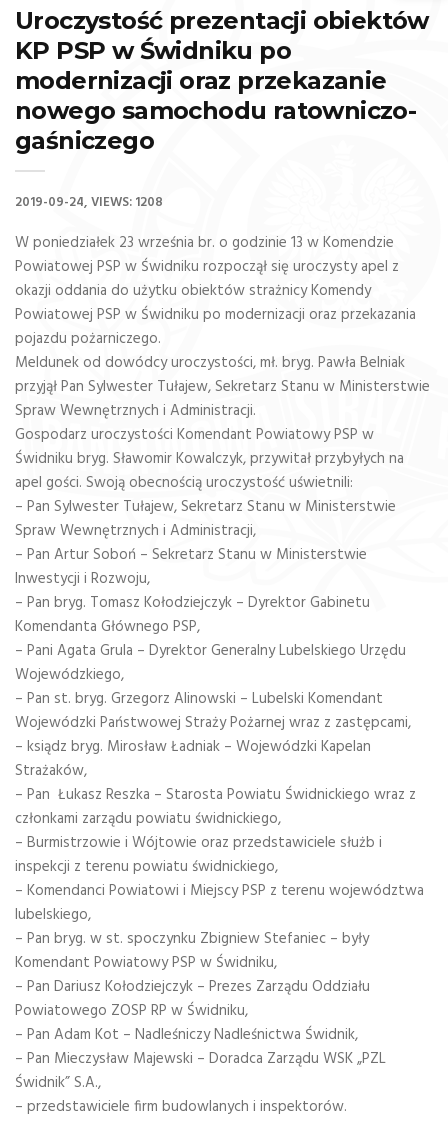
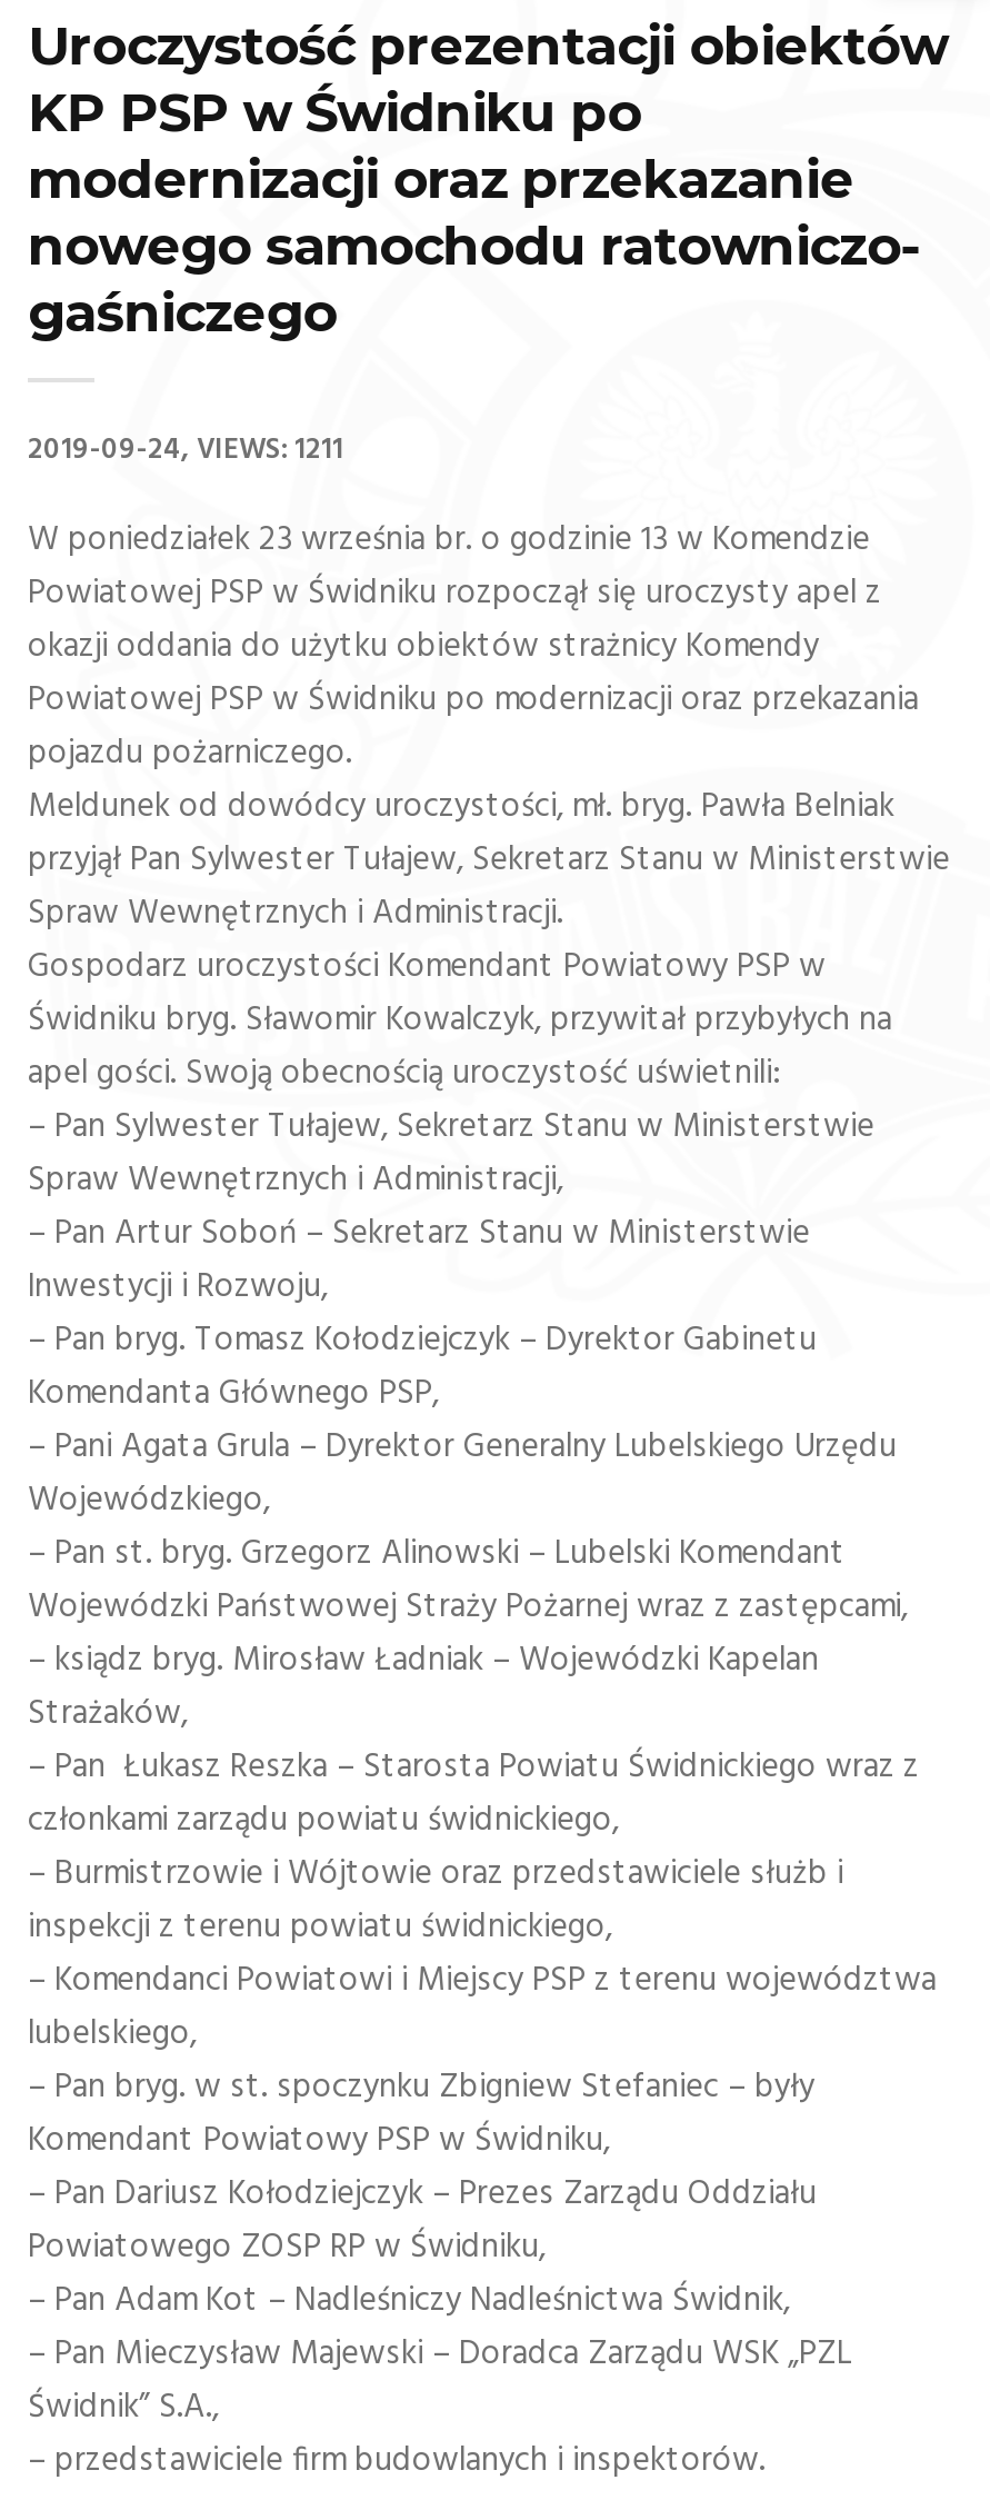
[15,192,163,213] 2019-09-24 VIEWS: 1208 -> [28,427,343,474] 2019-09-24 VIEWS: 1211

